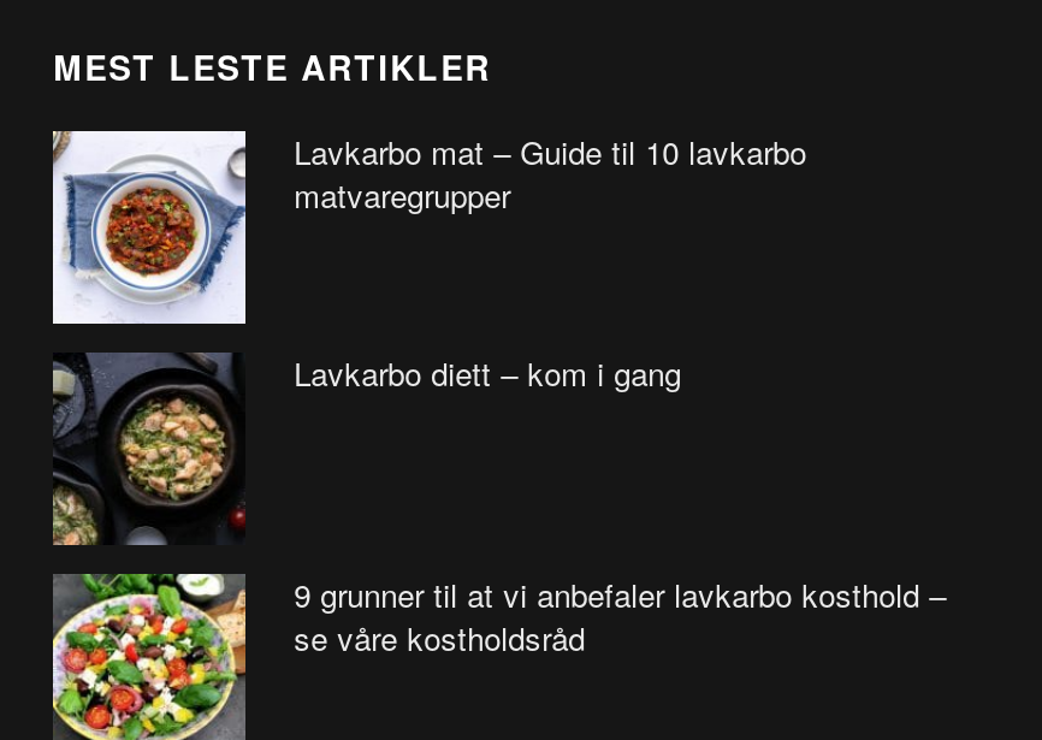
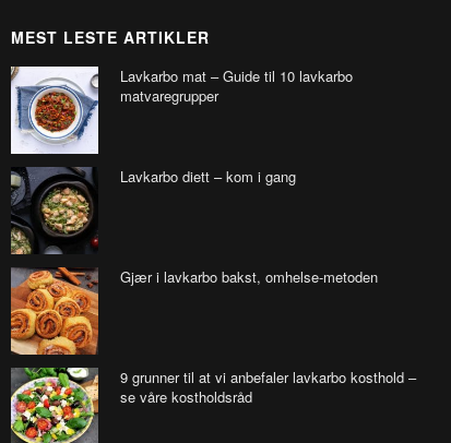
none -> [10,266,378,356] [image] | Gjær i lavkarbo bakst, omhelse-metoden

